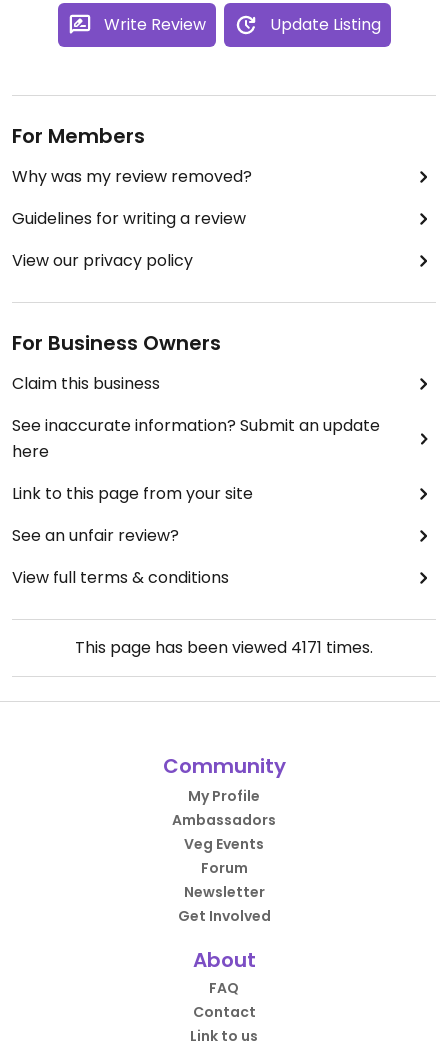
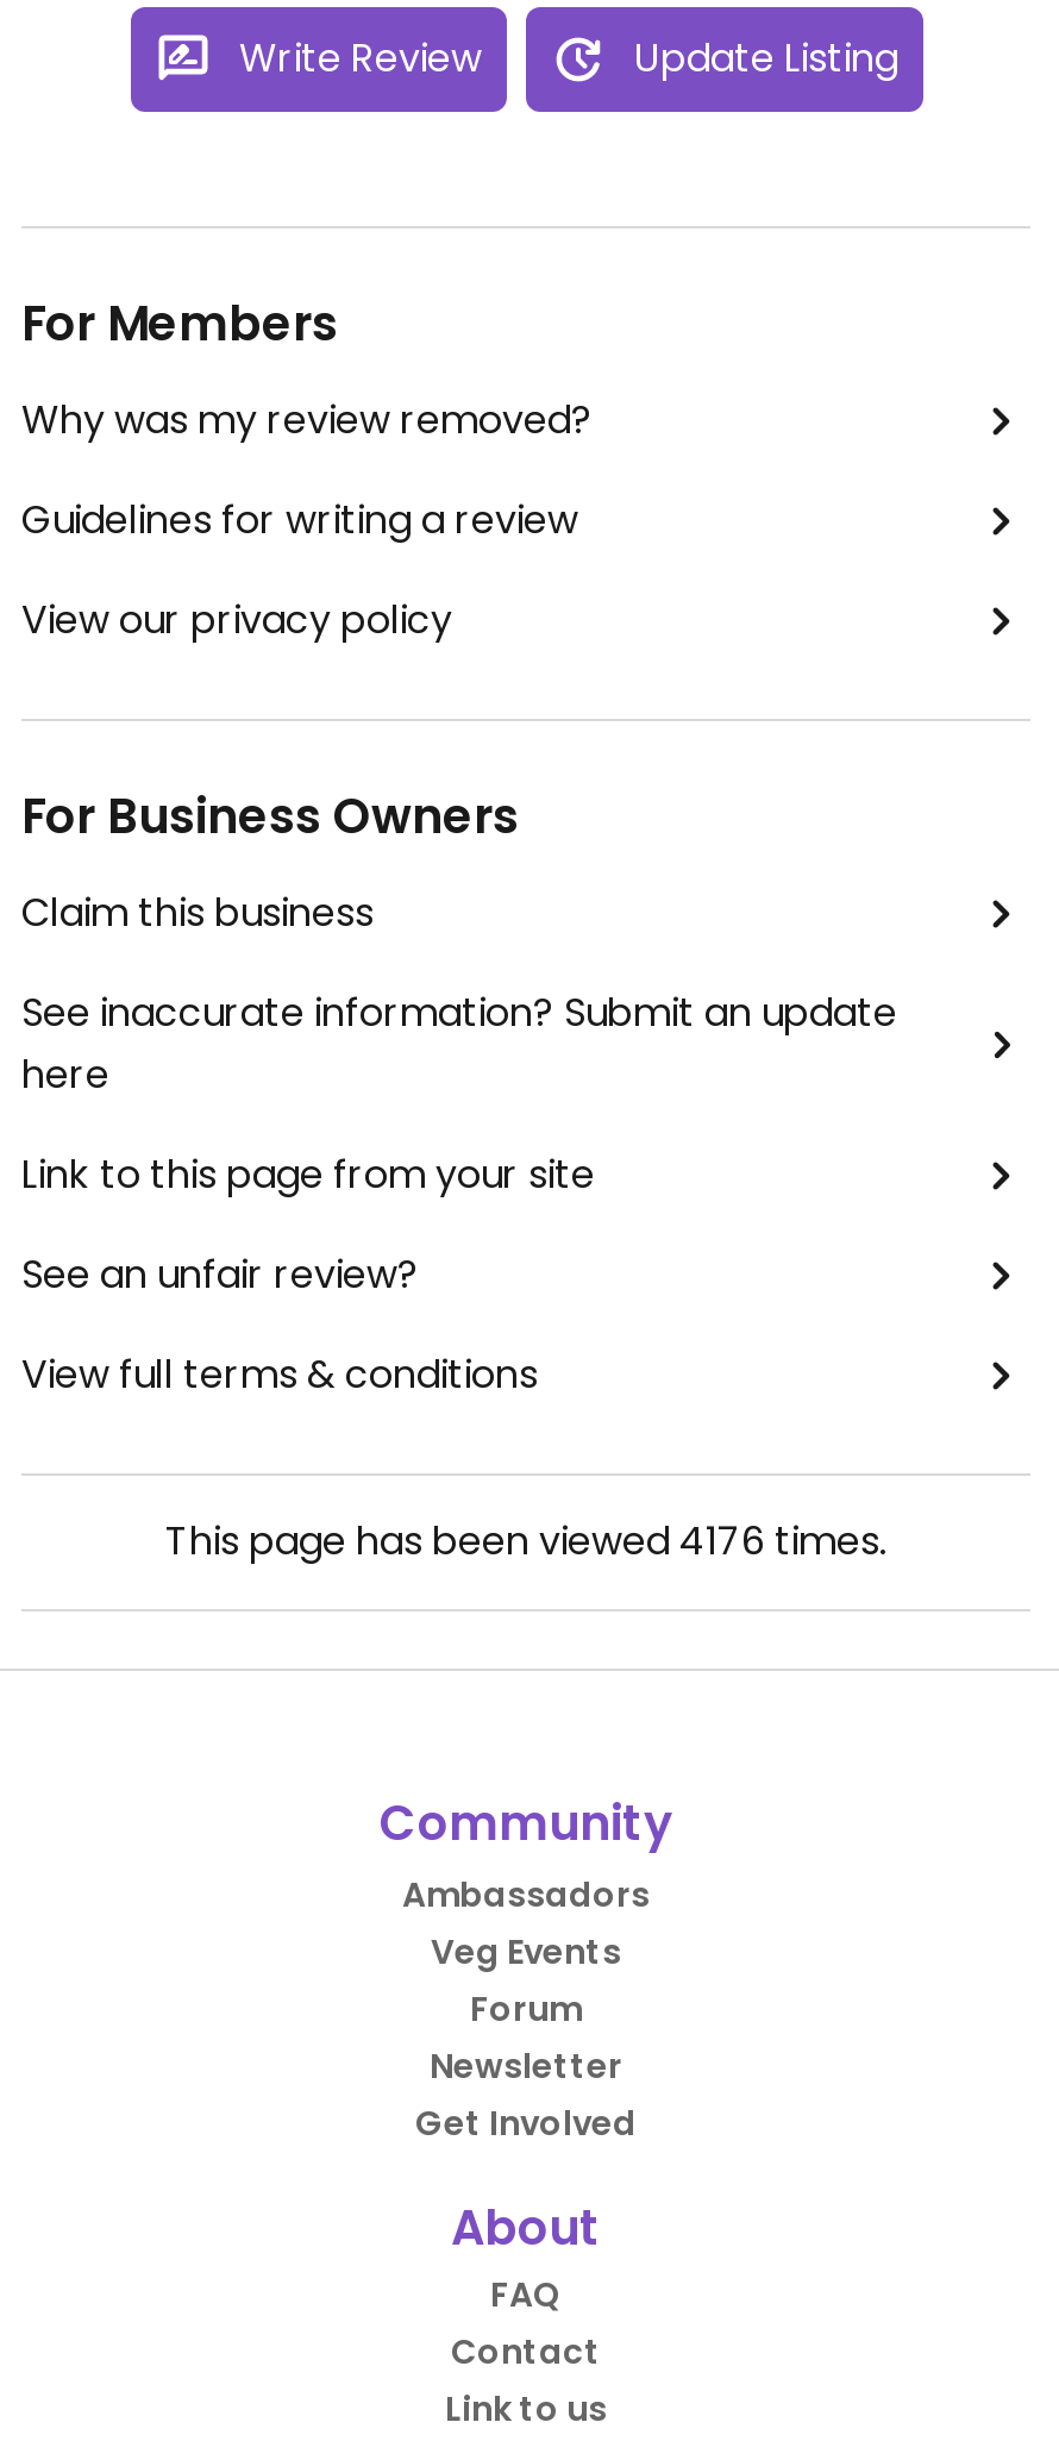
[75,636,373,659] This page has been viewed 4171 times. -> [165,1514,886,1568] This page has been viewed 4176 times.
[188,786,260,806] My Profile -> none

